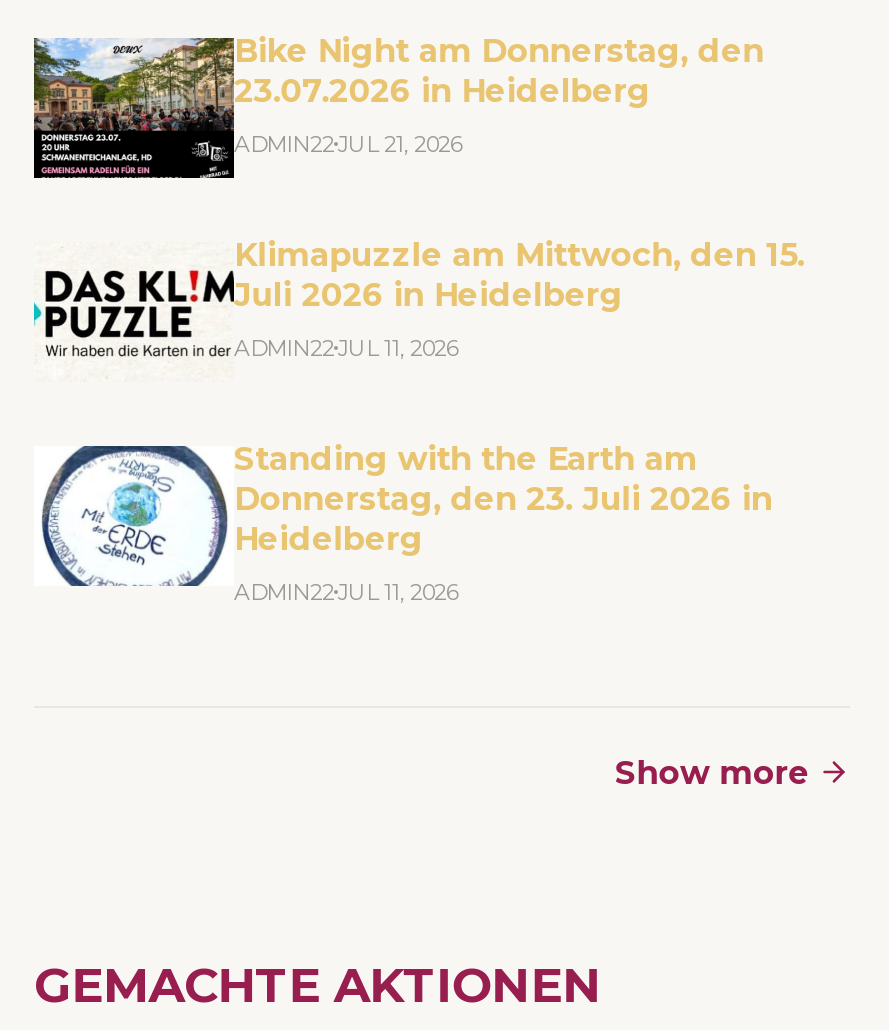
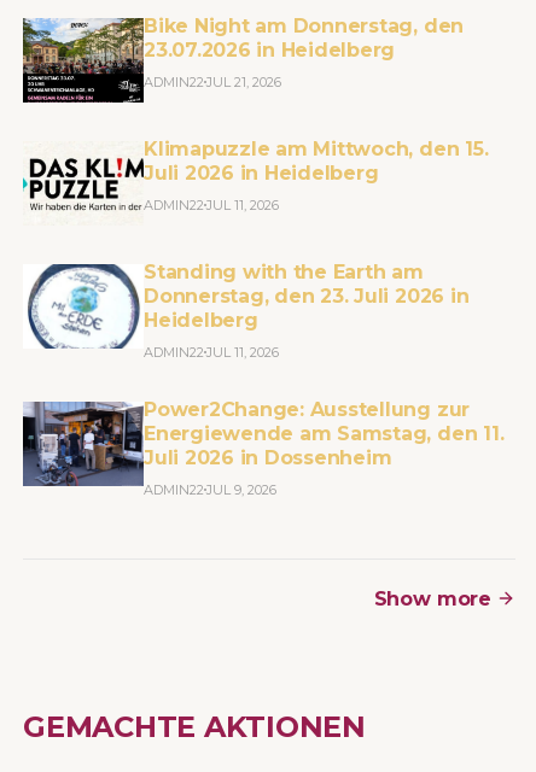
none -> [22,398,504,498] [image] | Power2Change: Ausstellung zur | Energiewende am Samstag, den 11. | Juli 2026 in Dossenheim | ADMIN22 JUL 9, 2026

